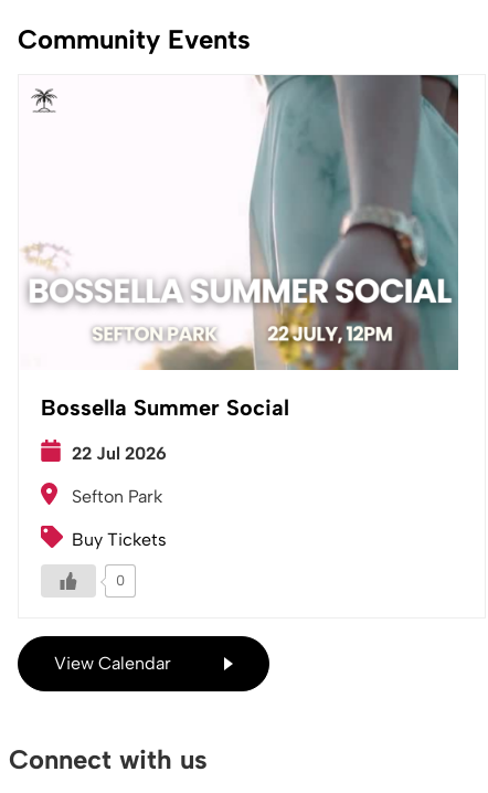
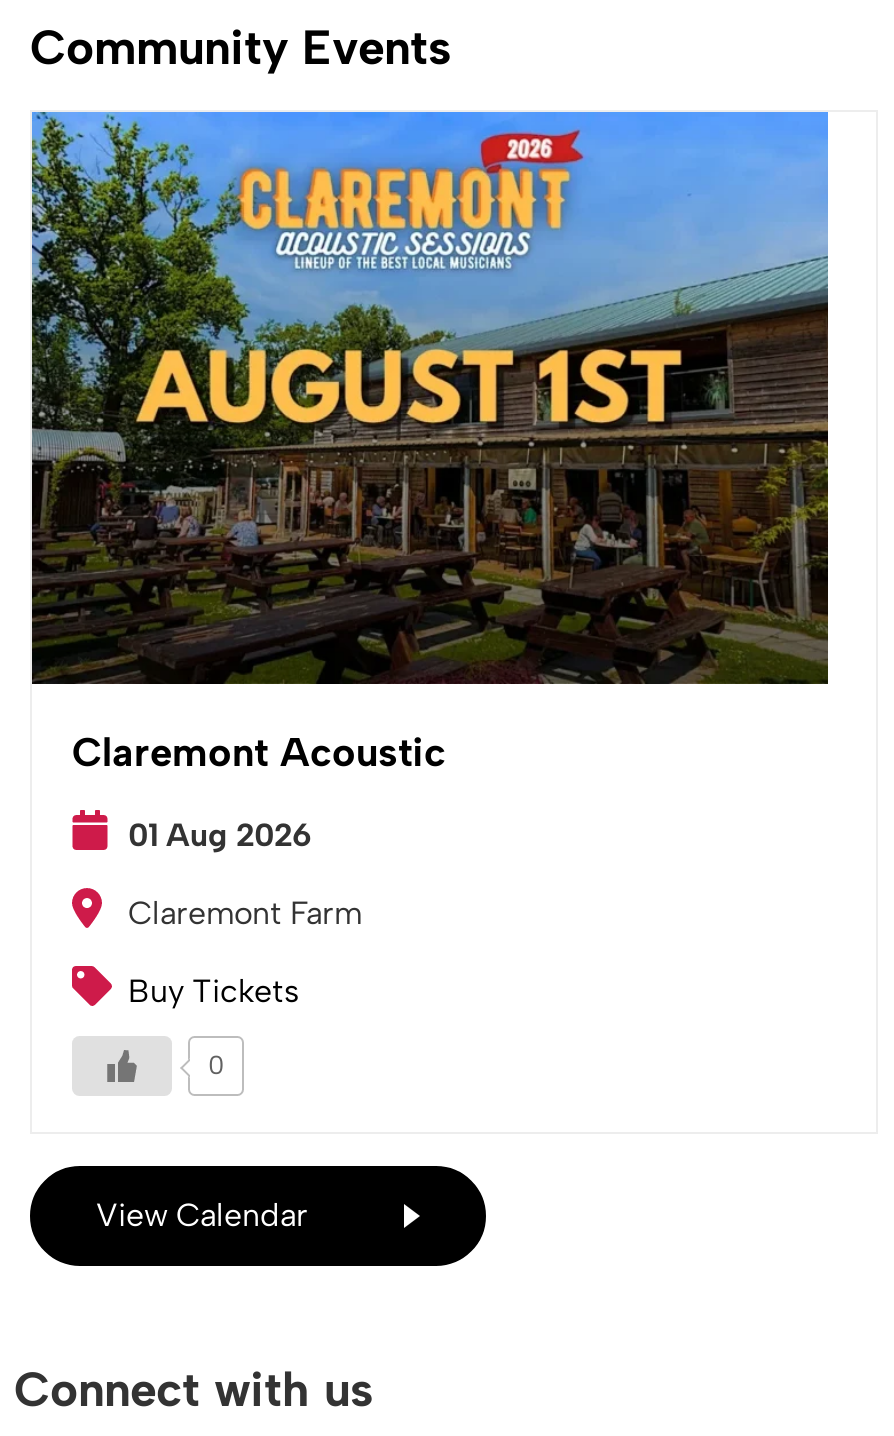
[19,74,459,420] [image] | Bossella Summer Social -> [30,110,830,776] [image] | Claremont Acoustic
[72,442,167,463] 22 Jul 2026 -> [128,816,312,854] 01 Aug 2026
[72,486,162,507] Sefton Park -> [128,894,362,932] Claremont Farm

